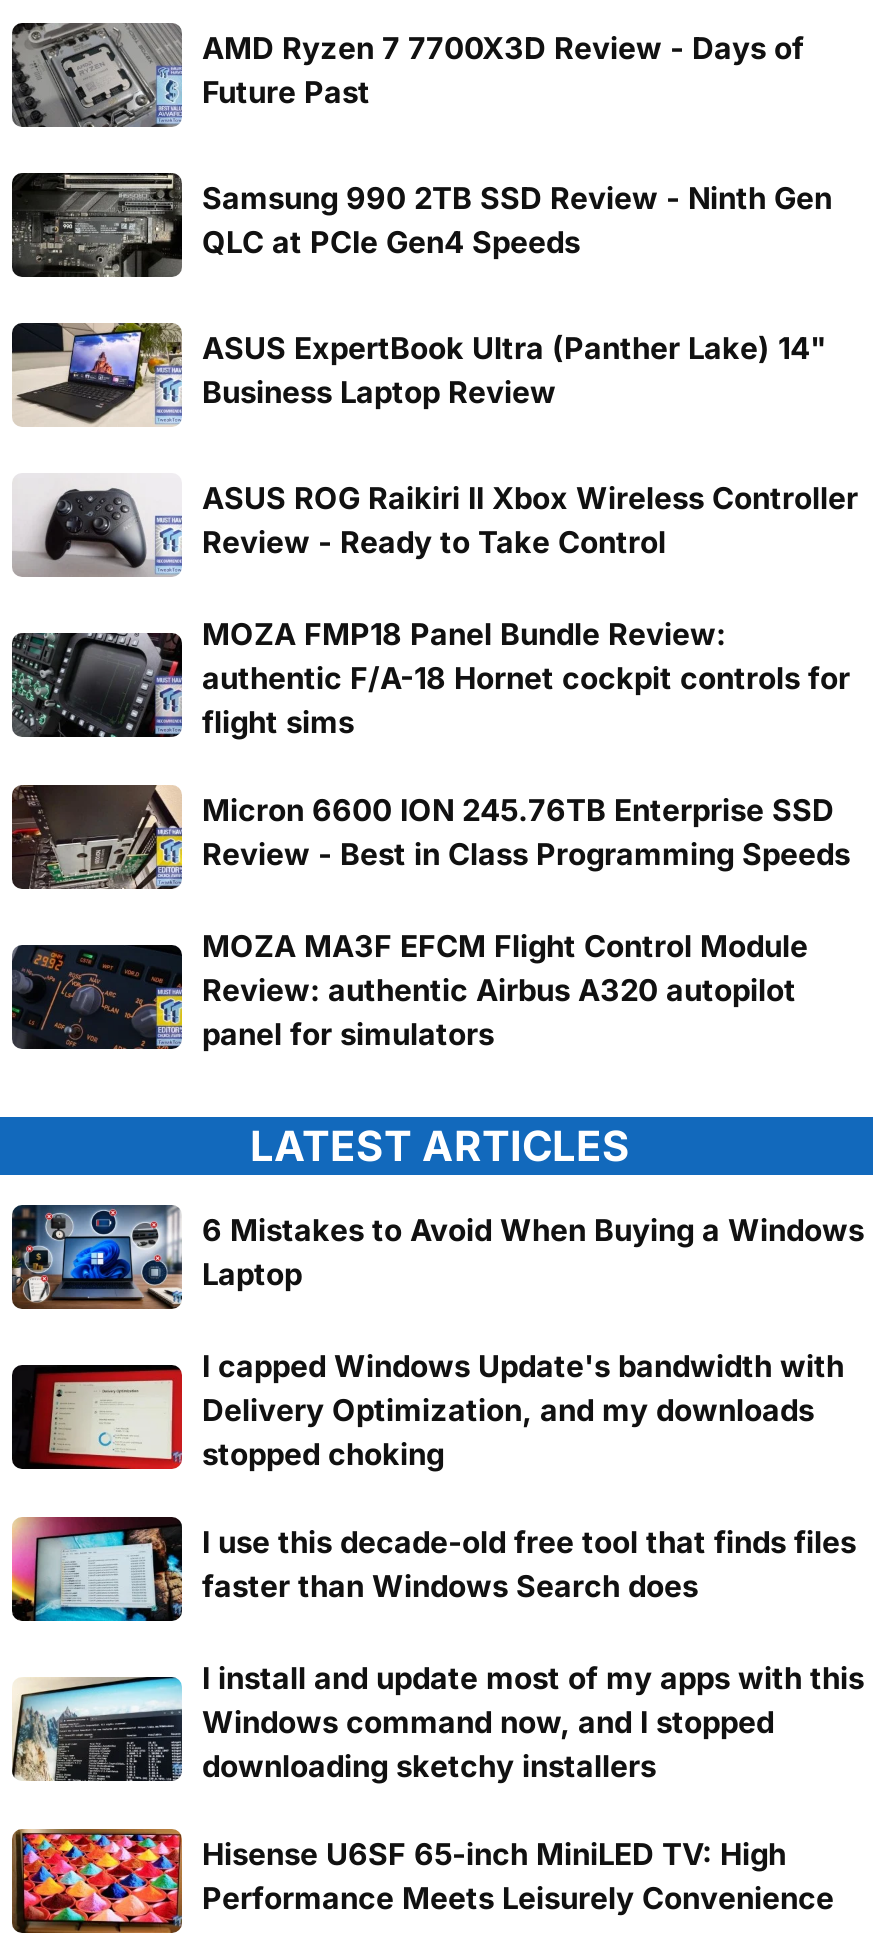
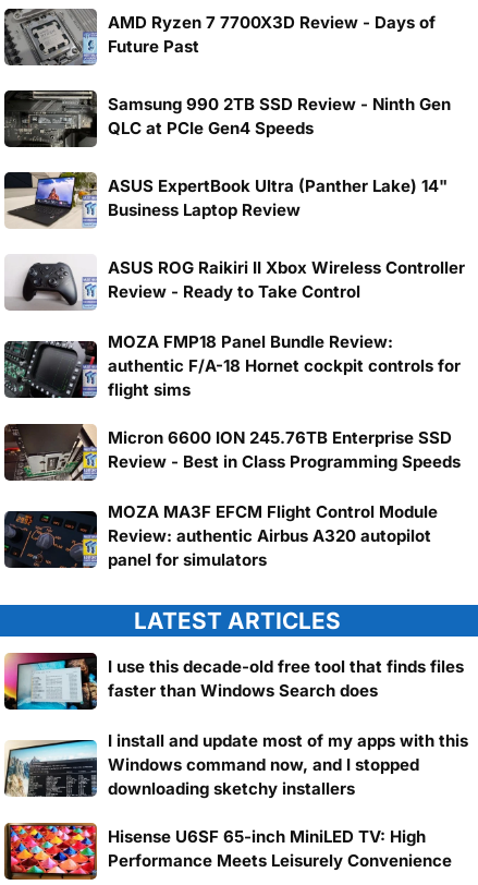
[10,1205,864,1473] [image] | 6 Mistakes to Avoid When Buying a Windows | Laptop | I capped Windows Update's bandwidth with | Delivery Optimization, and my downloads | stopped choking -> none
[10,1365,174,1471] [image] -> none

